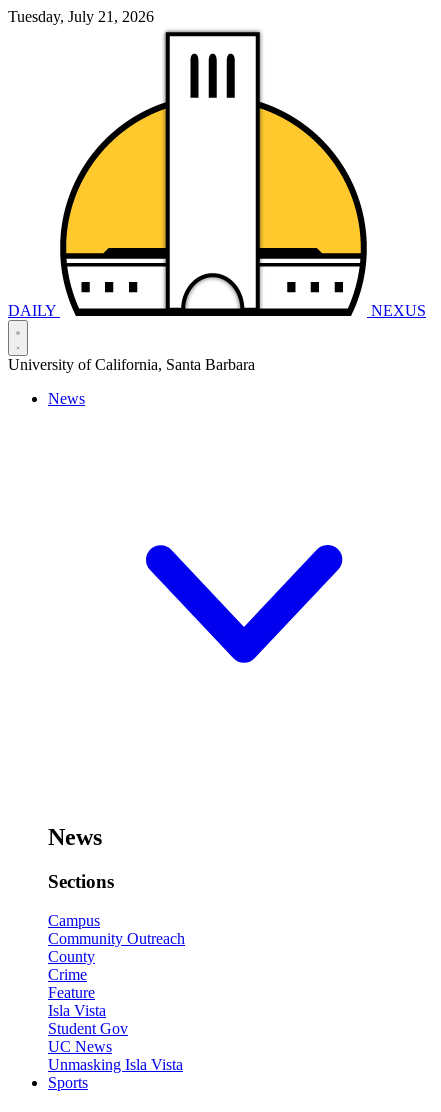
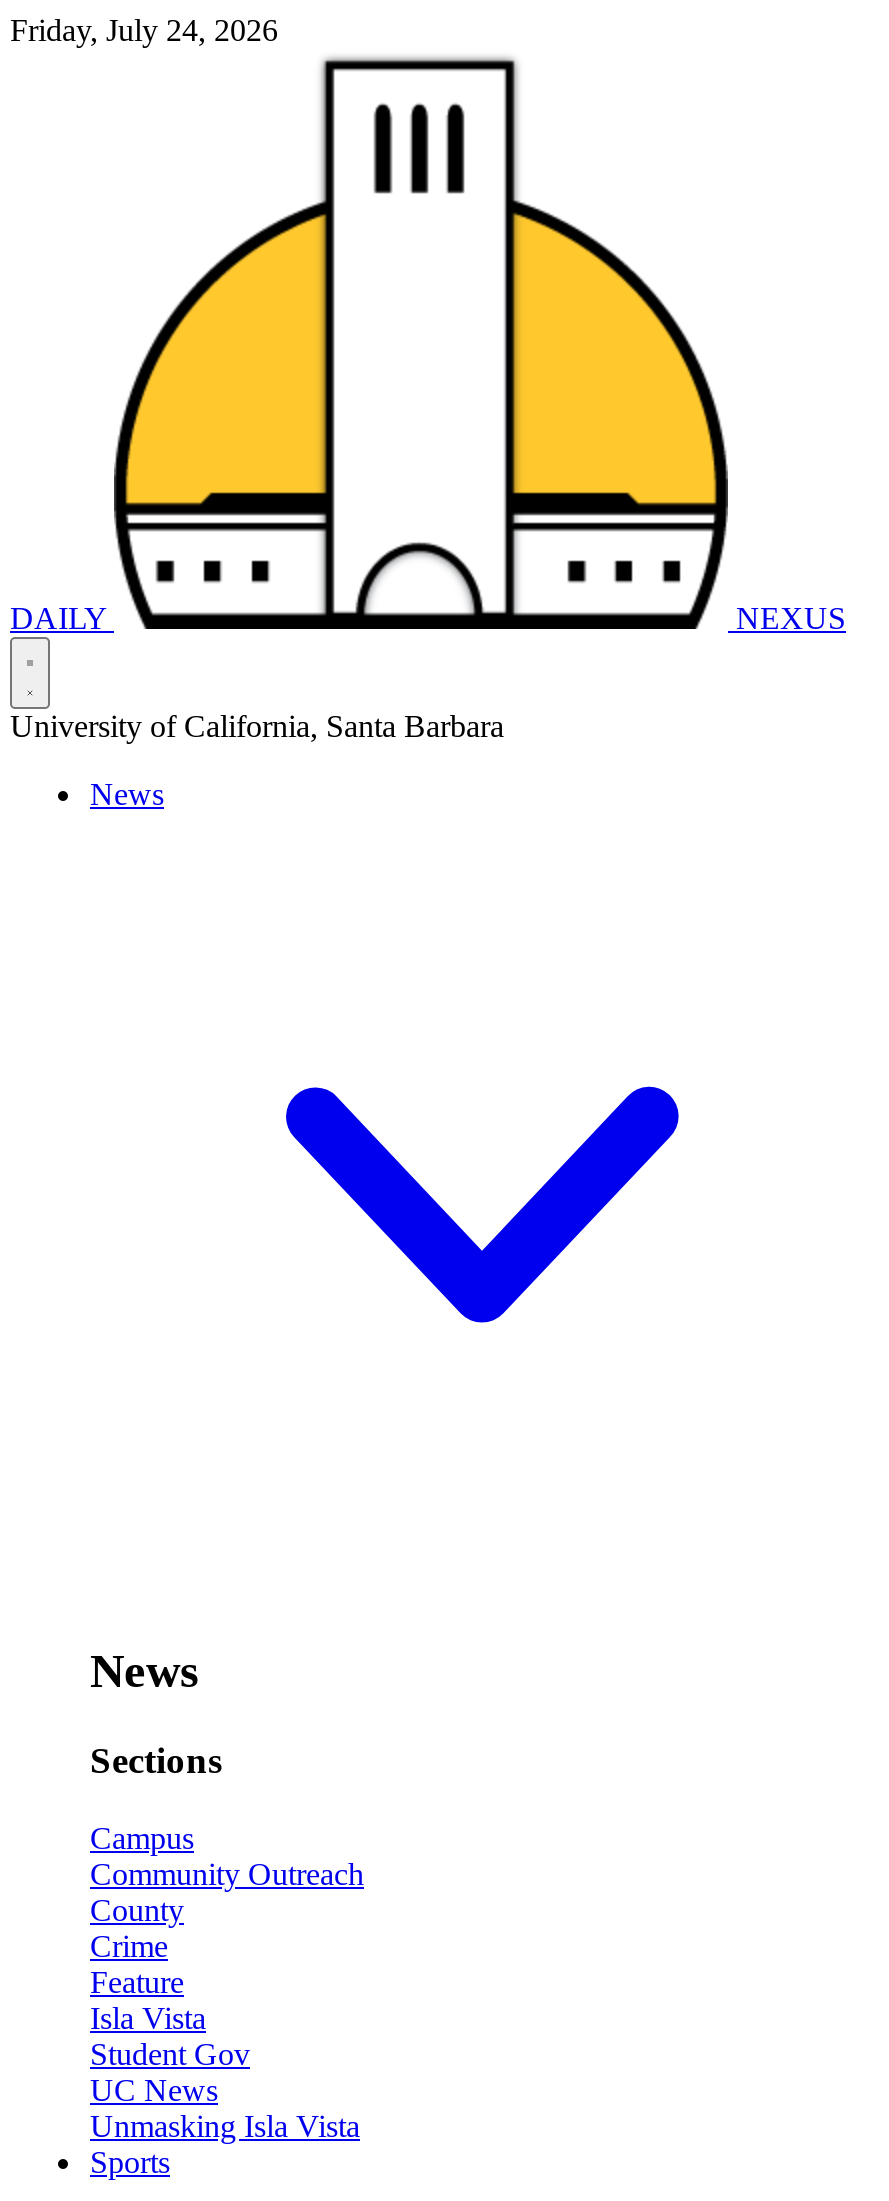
[8,8,154,25] Tuesday, July 21, 2026 -> [10,13,278,47] Friday, July 24, 2026

